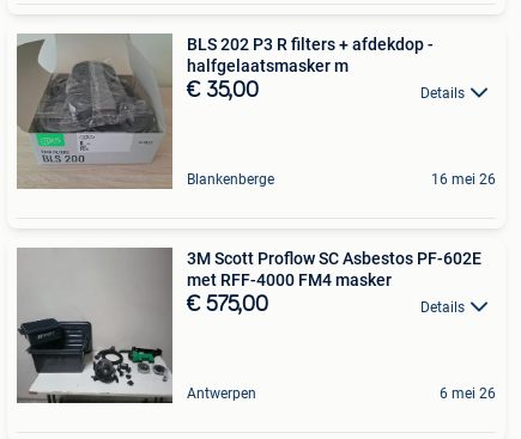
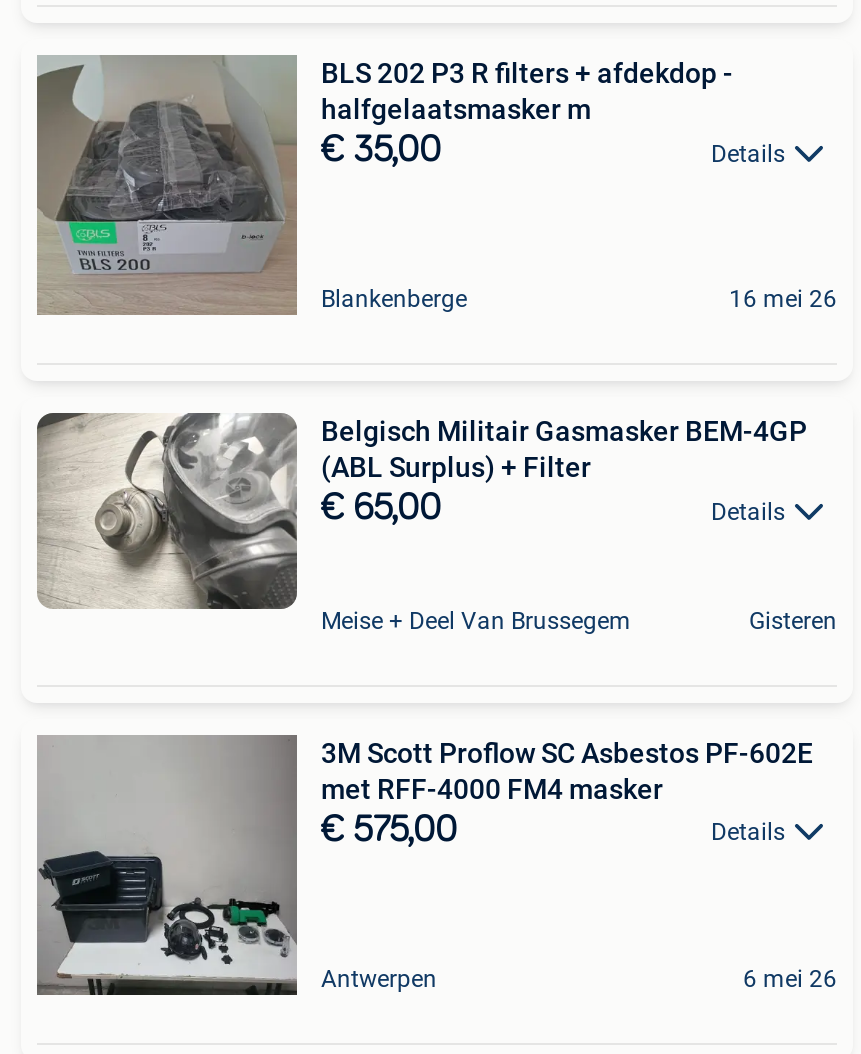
none -> [37,413,807,635] [image] | Belgisch Militair Gasmasker BEM-4GP | (ABL Surplus) + Filter | € 65,00 | Details
none -> [321,606,837,634] Meise + Deel Van Brussegem | Gisteren

